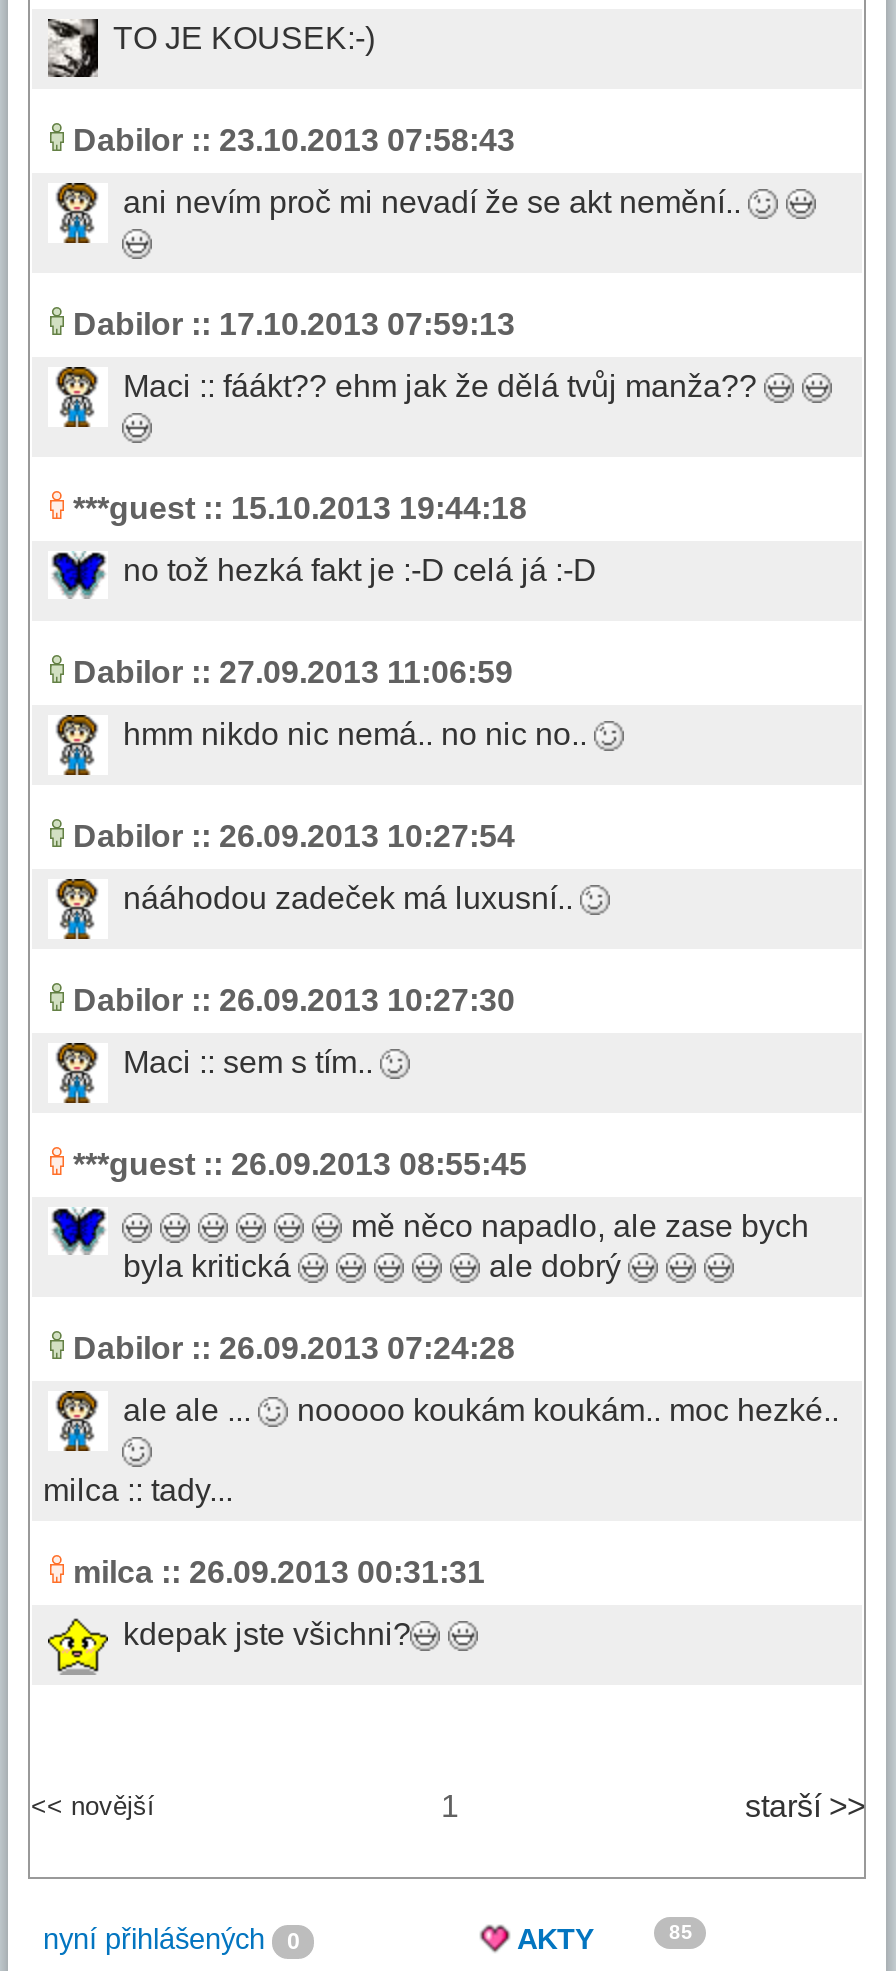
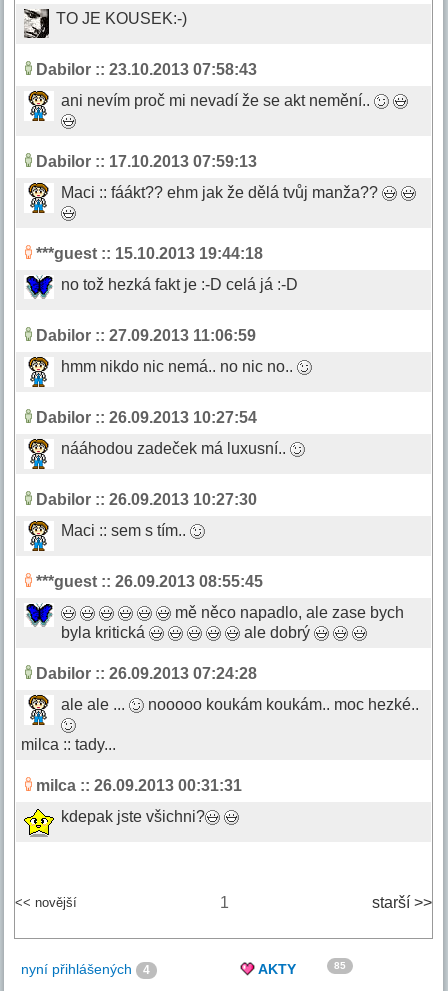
[43,1922,301,1954] nyní přihlášených 0 -> [21,961,150,977] nyní přihlášených 4

